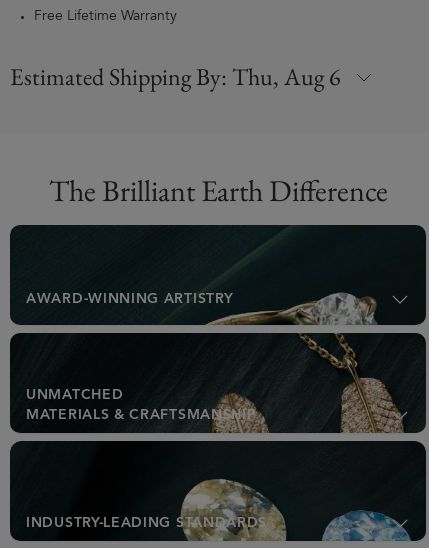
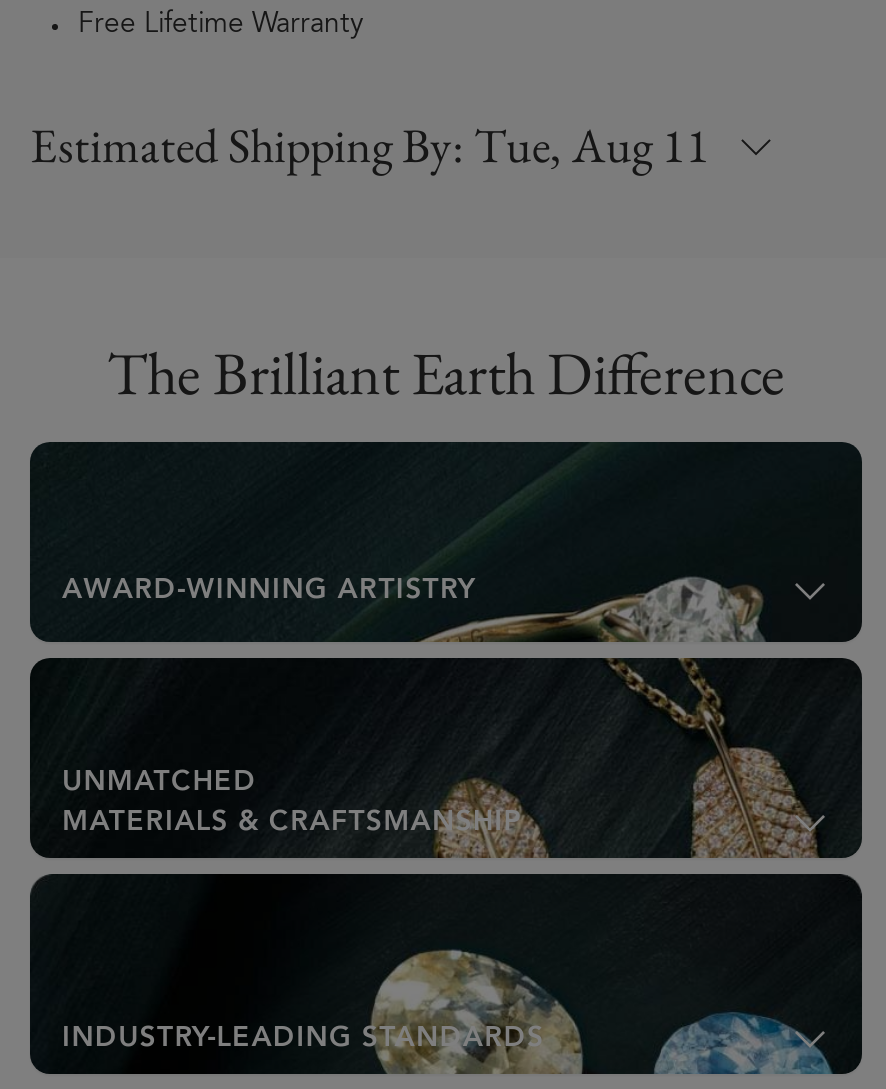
[10,61,341,92] Estimated Shipping By: Thu, Aug 6 -> [30,114,710,176] Estimated Shipping By: Tue, Aug 11

